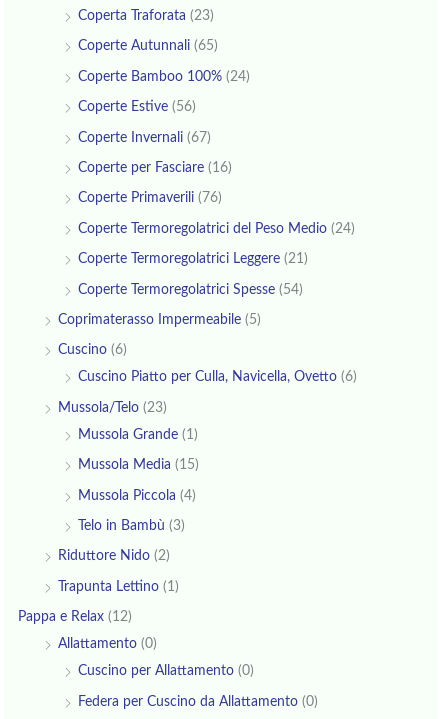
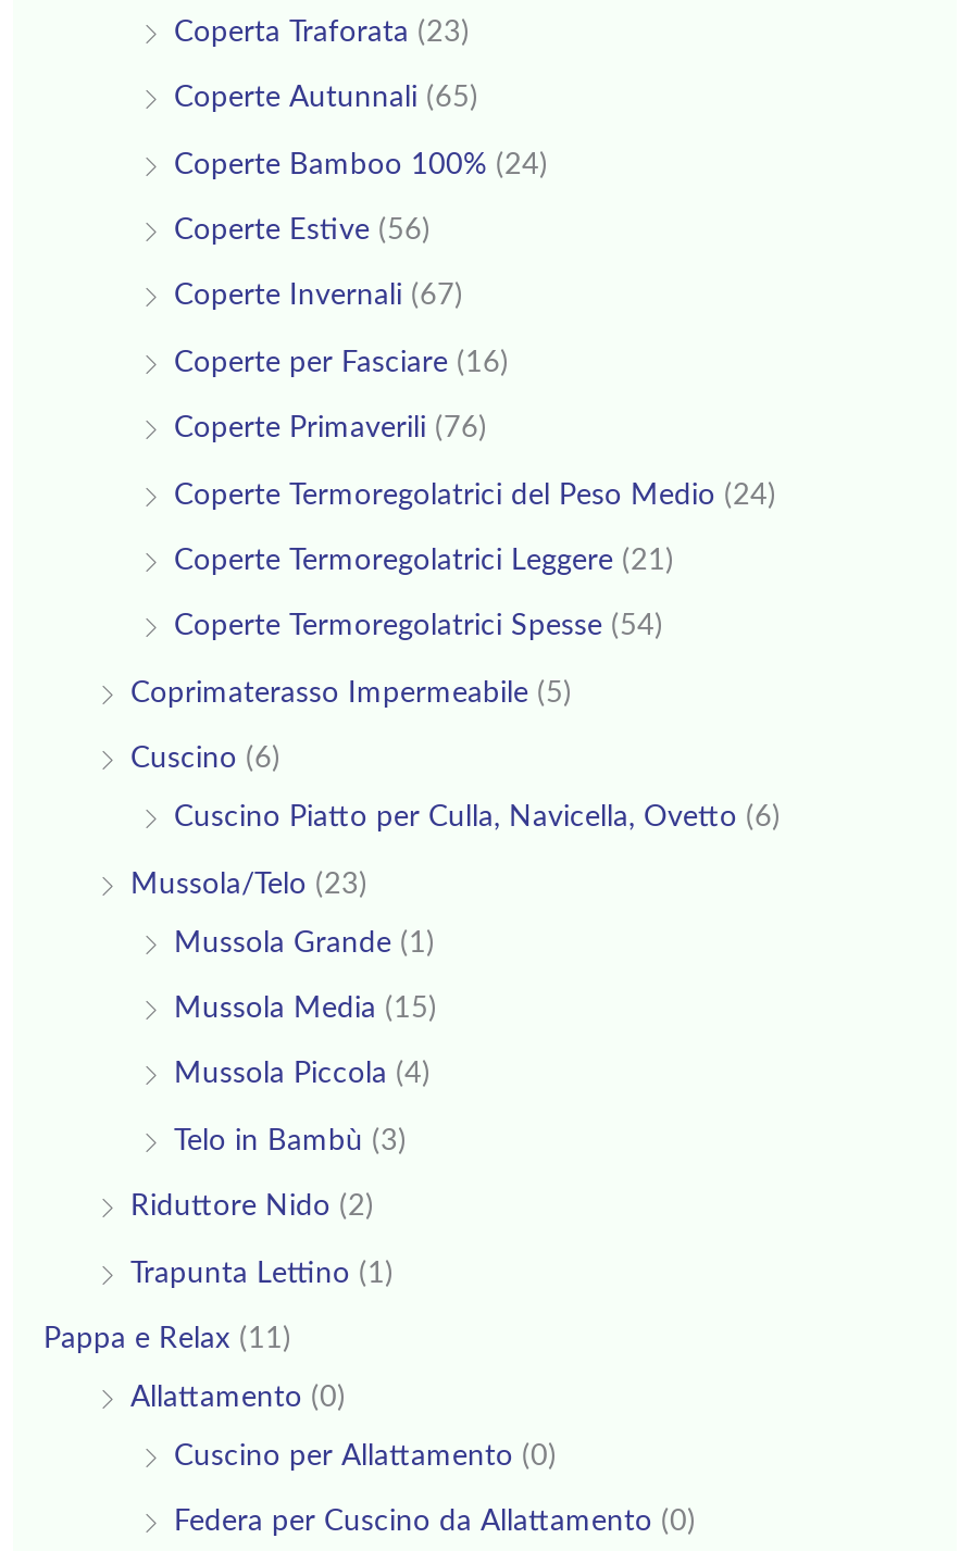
[18,610,132,624] Pappa e Relax (12) -> [43,1324,291,1355] Pappa e Relax (11)

